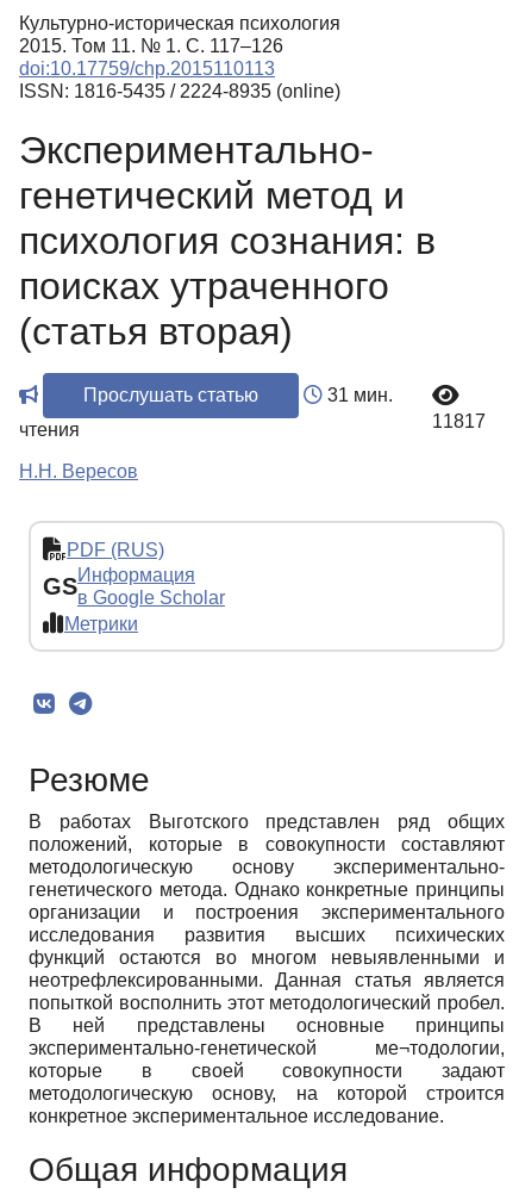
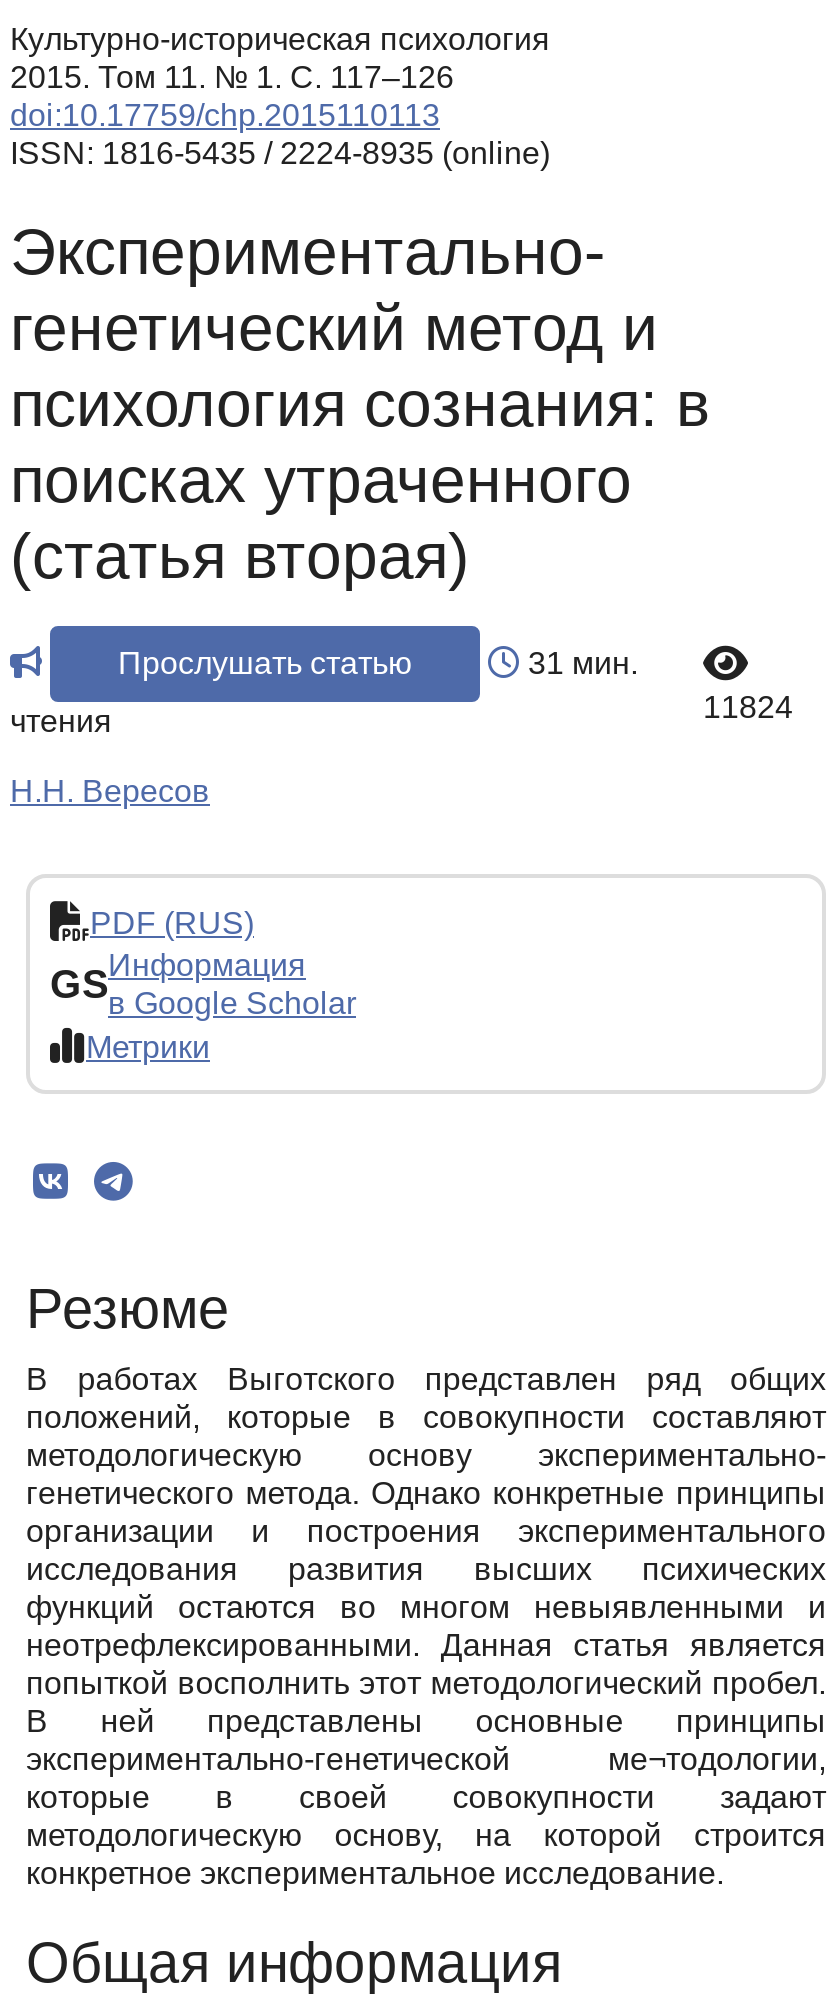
[432,412,485,432] 11817 -> [703,691,793,725] 11824

